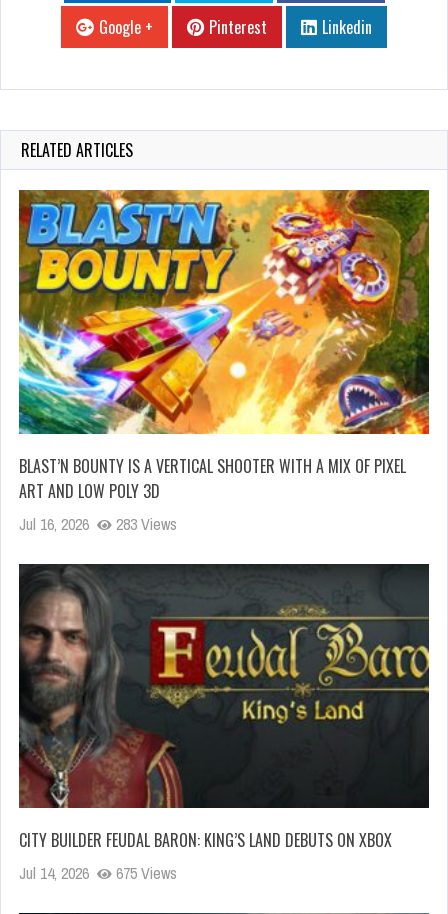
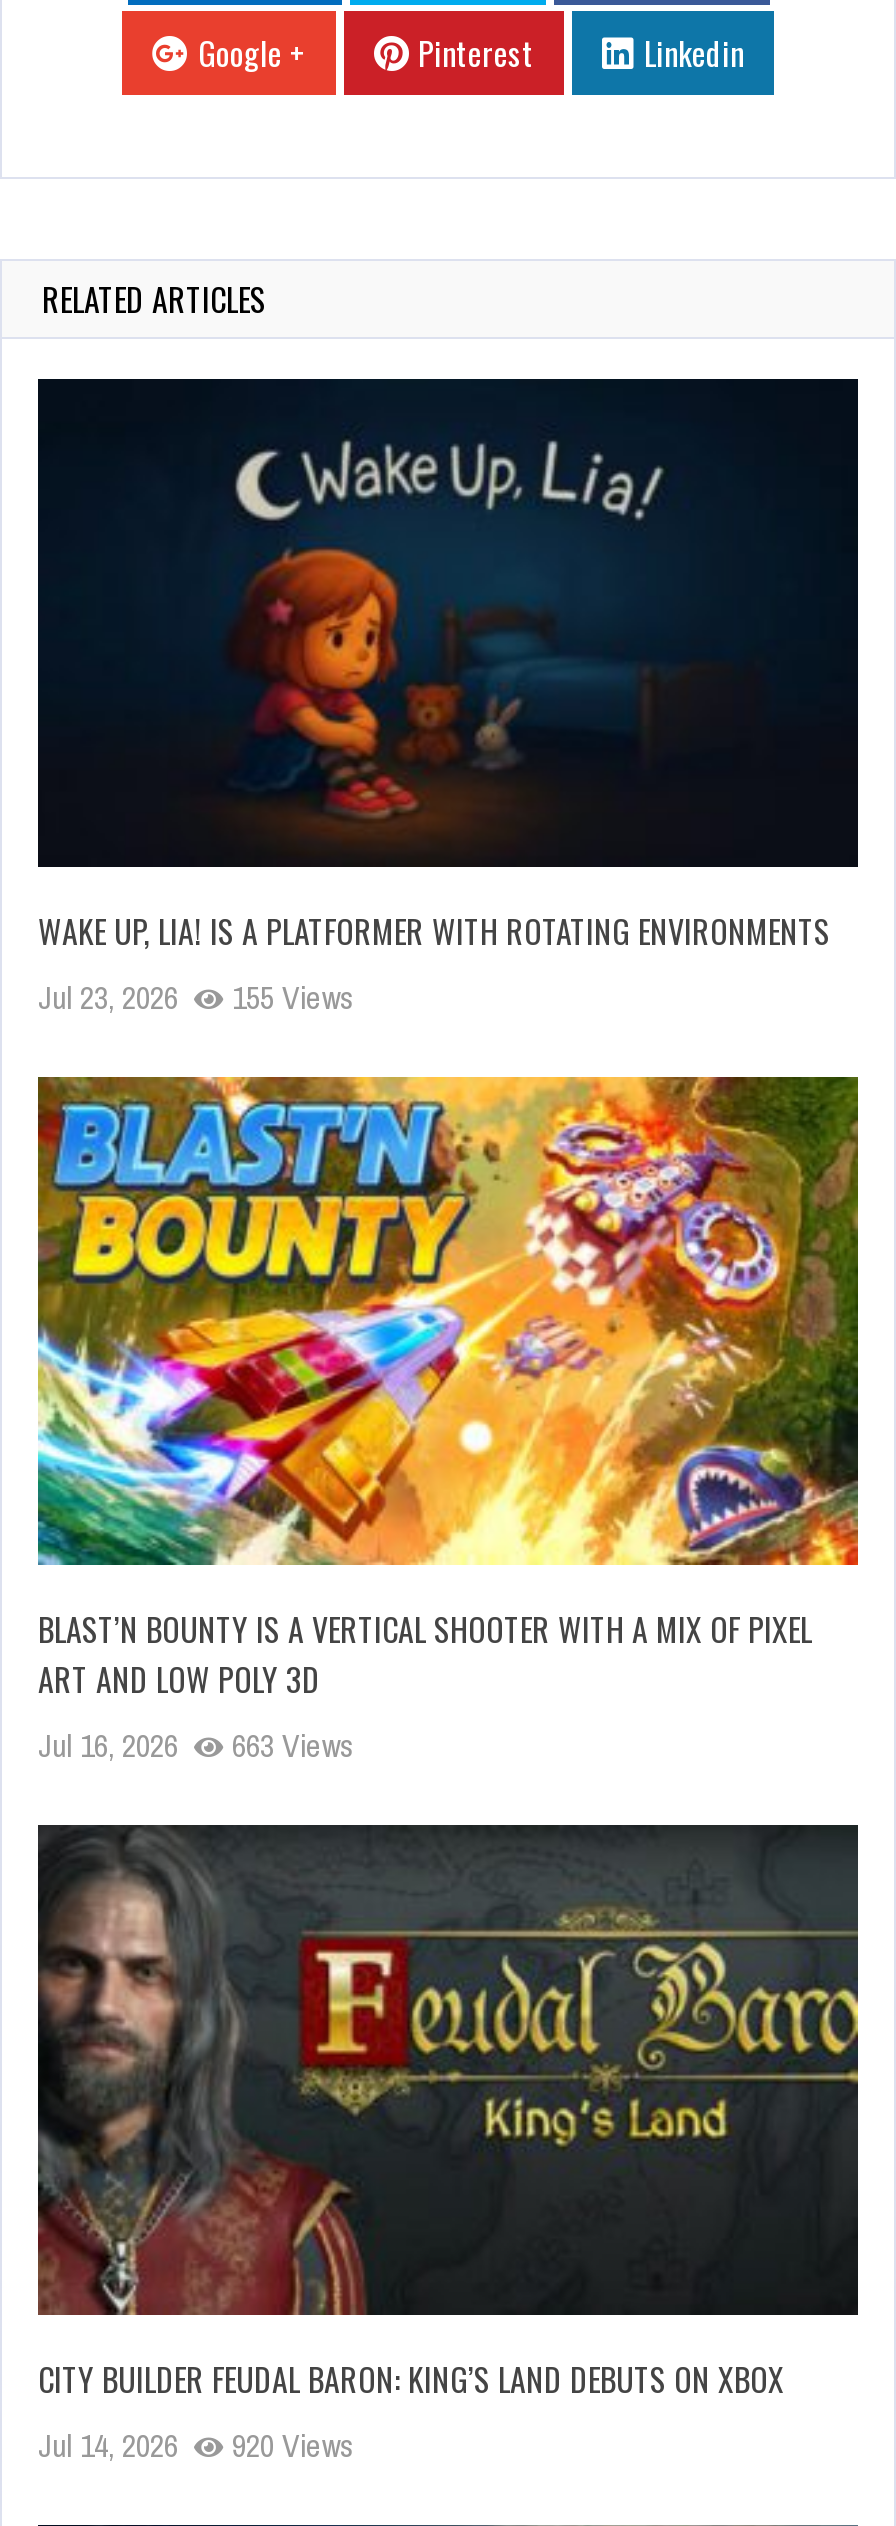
none -> [36,377,860,1019] [image] | WAKE UP, LIA! IS A PLATFORMER WITH ROTATING ENVIRONMENTS | Jul 23, 2026 | 155 Views
[19,513,177,535] Jul 16, 2026 283 Views -> [38,1724,354,1768] Jul 16, 2026 663 Views
[19,862,177,884] Jul 14, 2026 675 Views -> [38,2423,354,2467] Jul 14, 2026 920 Views

